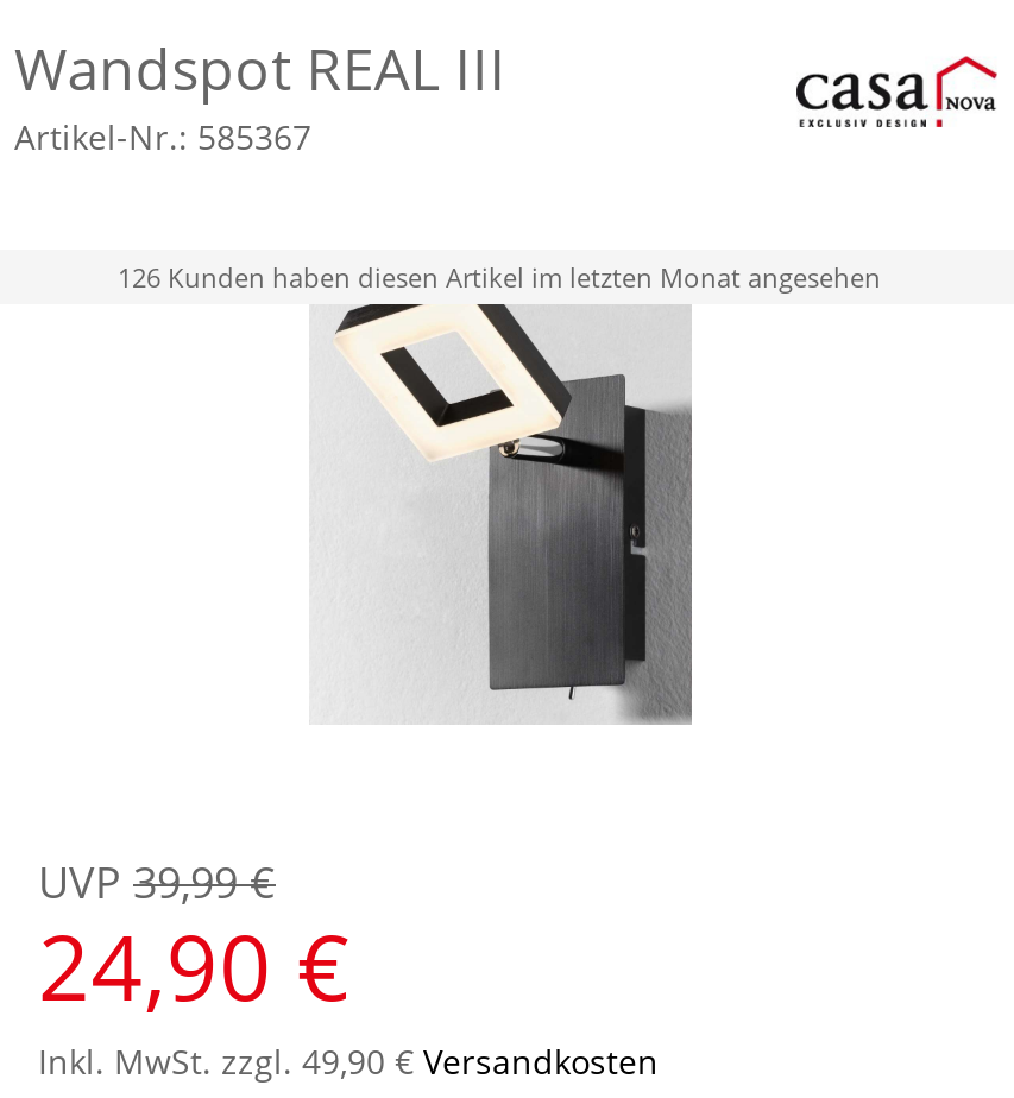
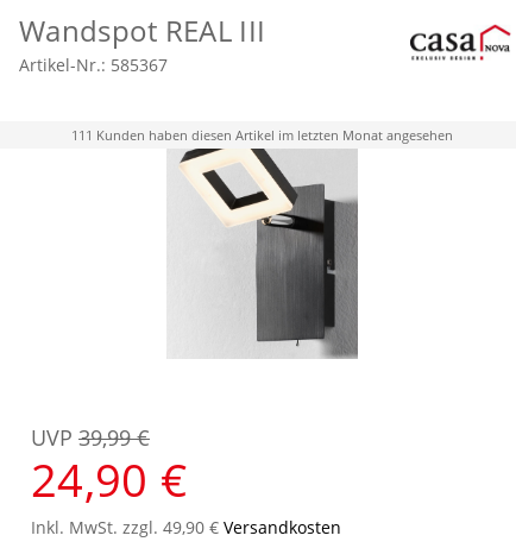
[118,259,881,295] 126 Kunden haben diesen Artikel im letzten Monat angesehen -> [71,126,452,144] 111 Kunden haben diesen Artikel im letzten Monat angesehen

